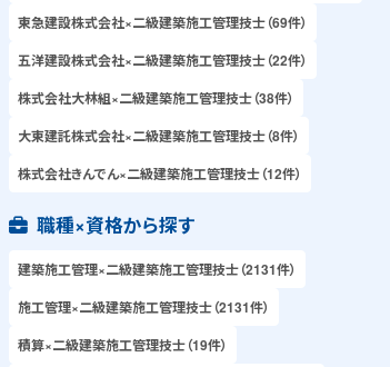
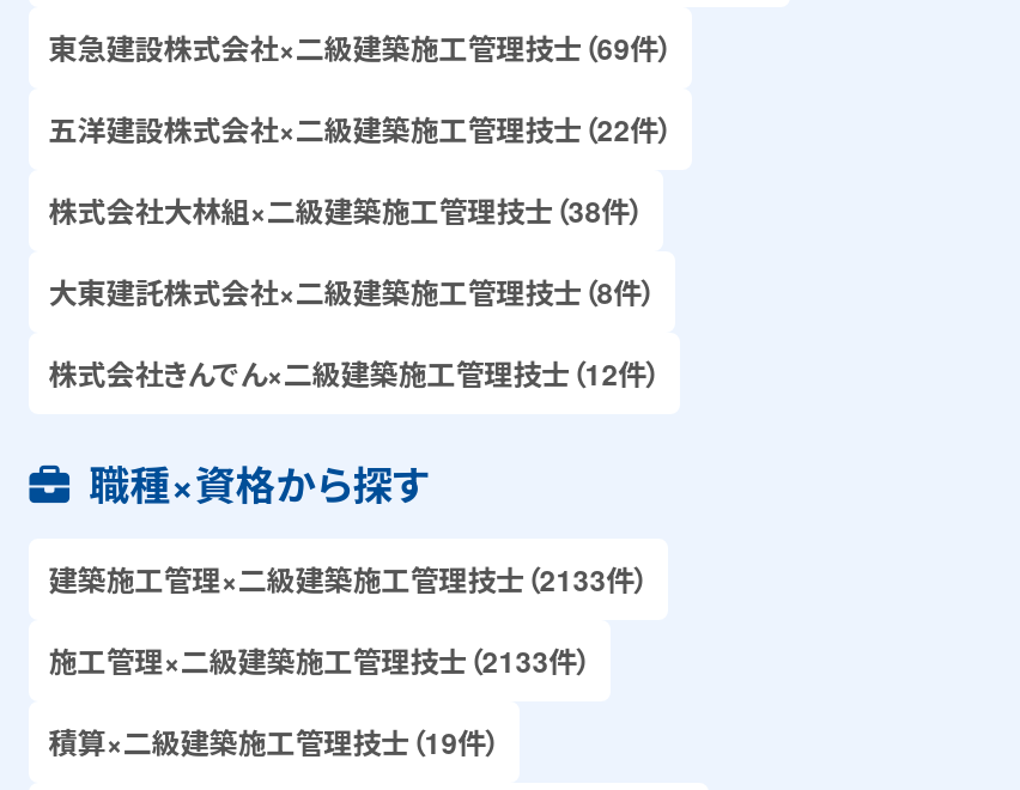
[18,259,297,279] 建築施工管理×二級建築施工管理技士（2131件） -> [48,557,649,600] 建築施工管理×二級建築施工管理技士（2133件）
[18,296,270,316] 施工管理×二級建築施工管理技士（2131件） -> [48,638,592,681] 施工管理×二級建築施工管理技士（2133件）

